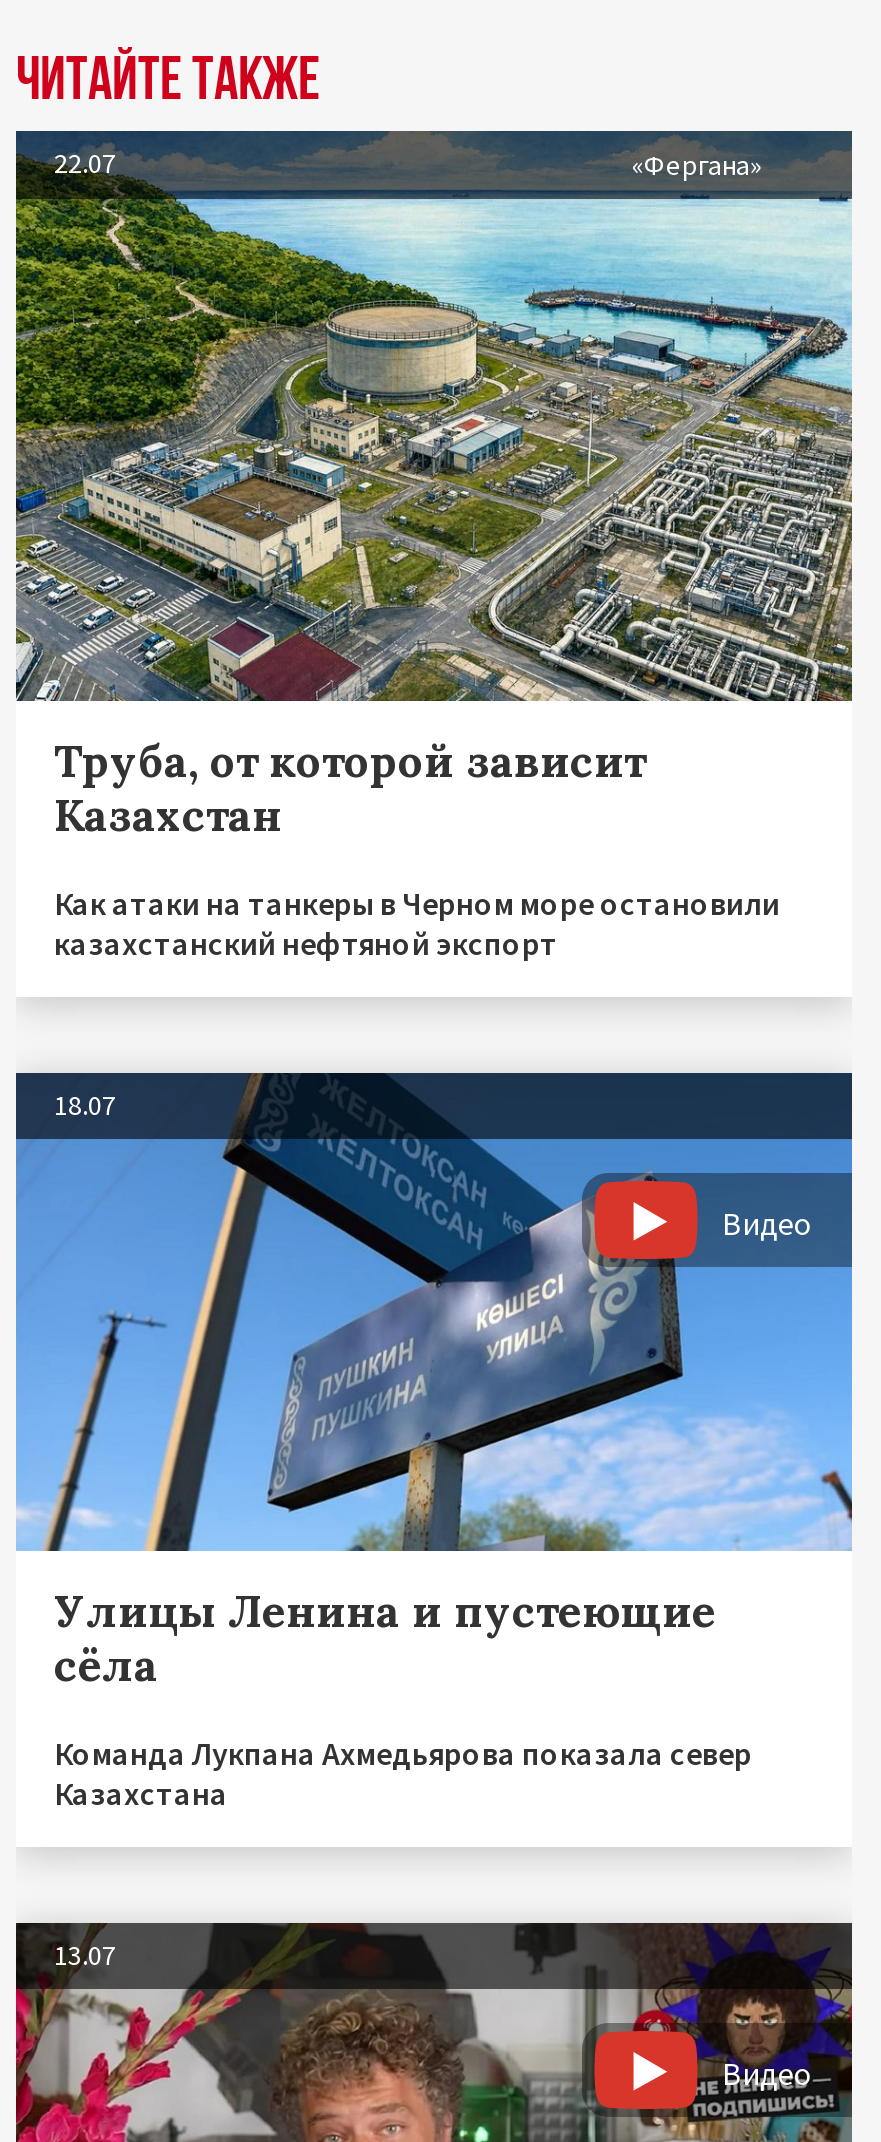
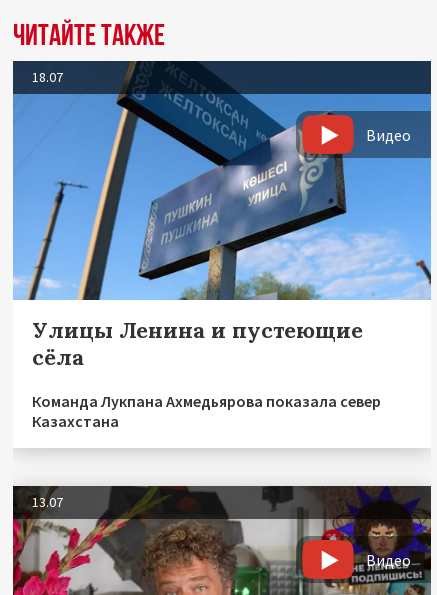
[14,131,854,703] [image] | 22.07 | «Фергана» -> none
[54,733,780,963] Труба, от которой зависит | Казахстан | Как атаки на танкеры в Черном море остановили | казахстанский нефтяной экспорт -> none

